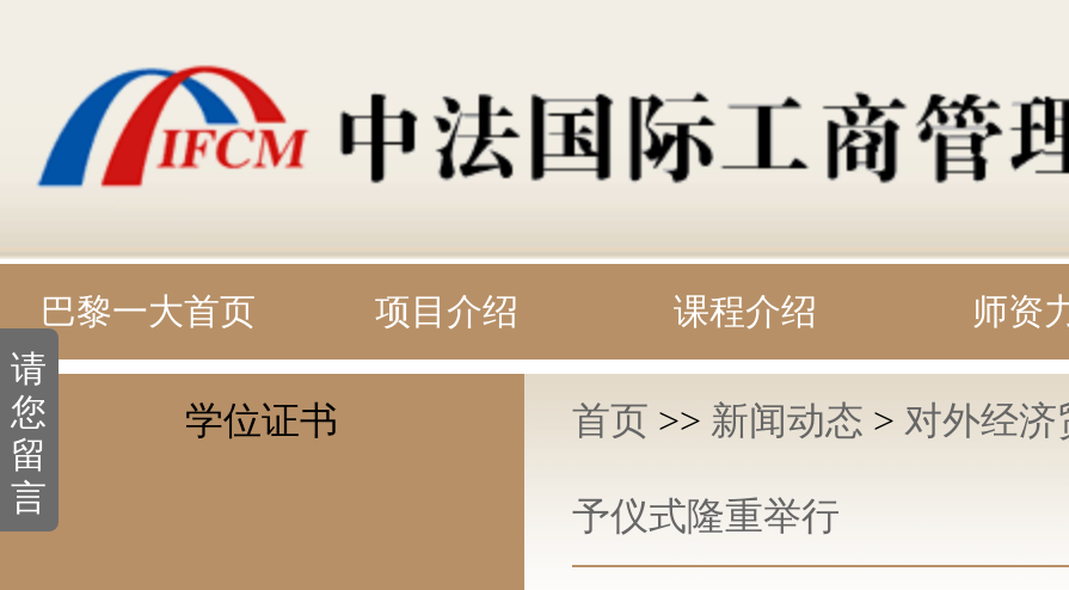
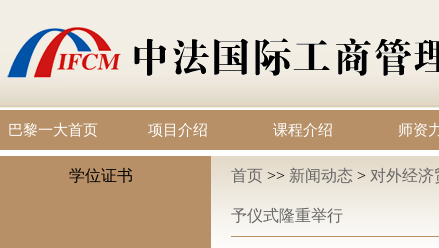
[11,350,47,517] 请 | 您 | 留 | 言 -> none

